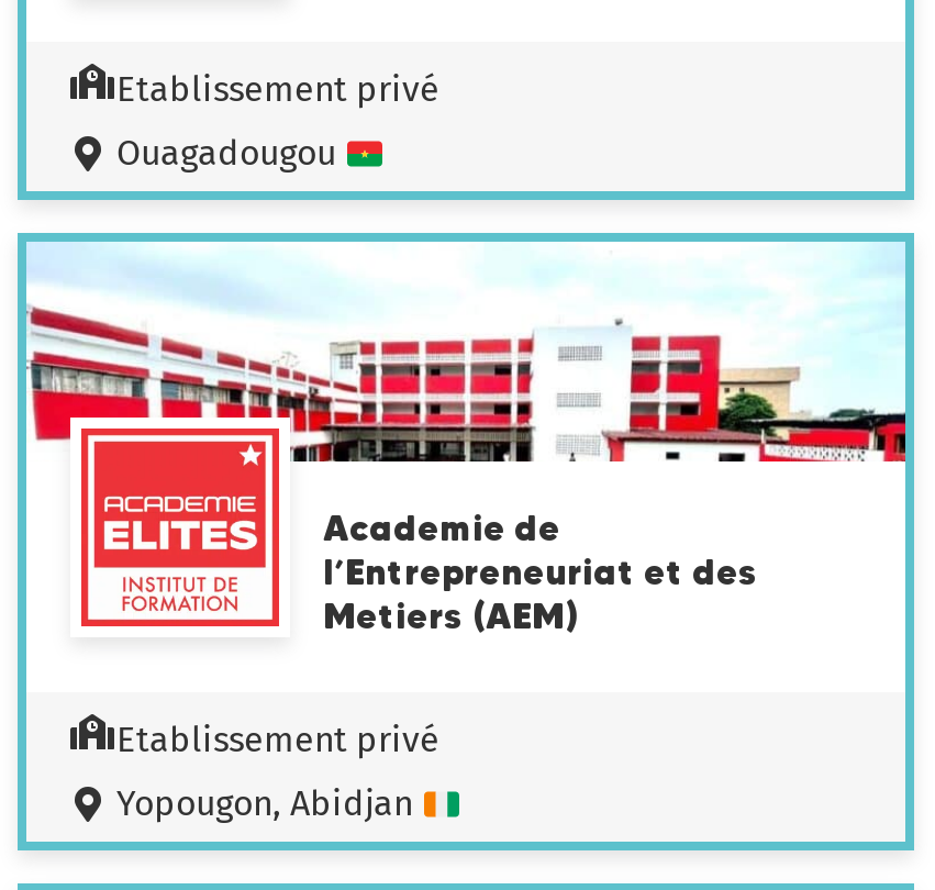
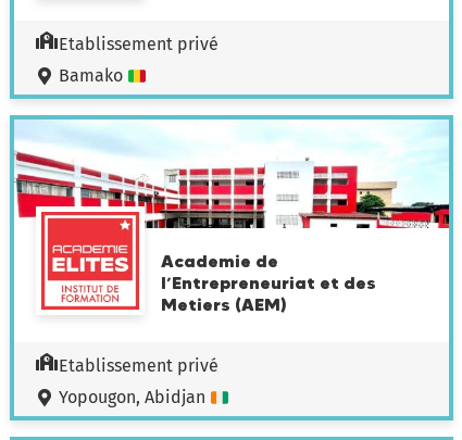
[116,132,345,174] Ouagadougou -> [59,65,127,86] Bamako

